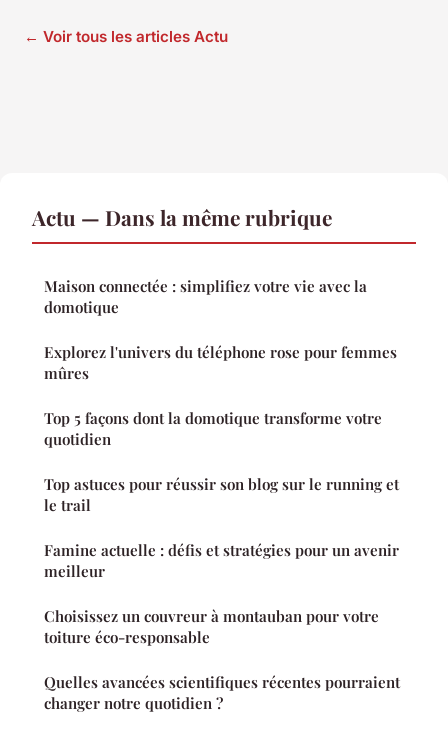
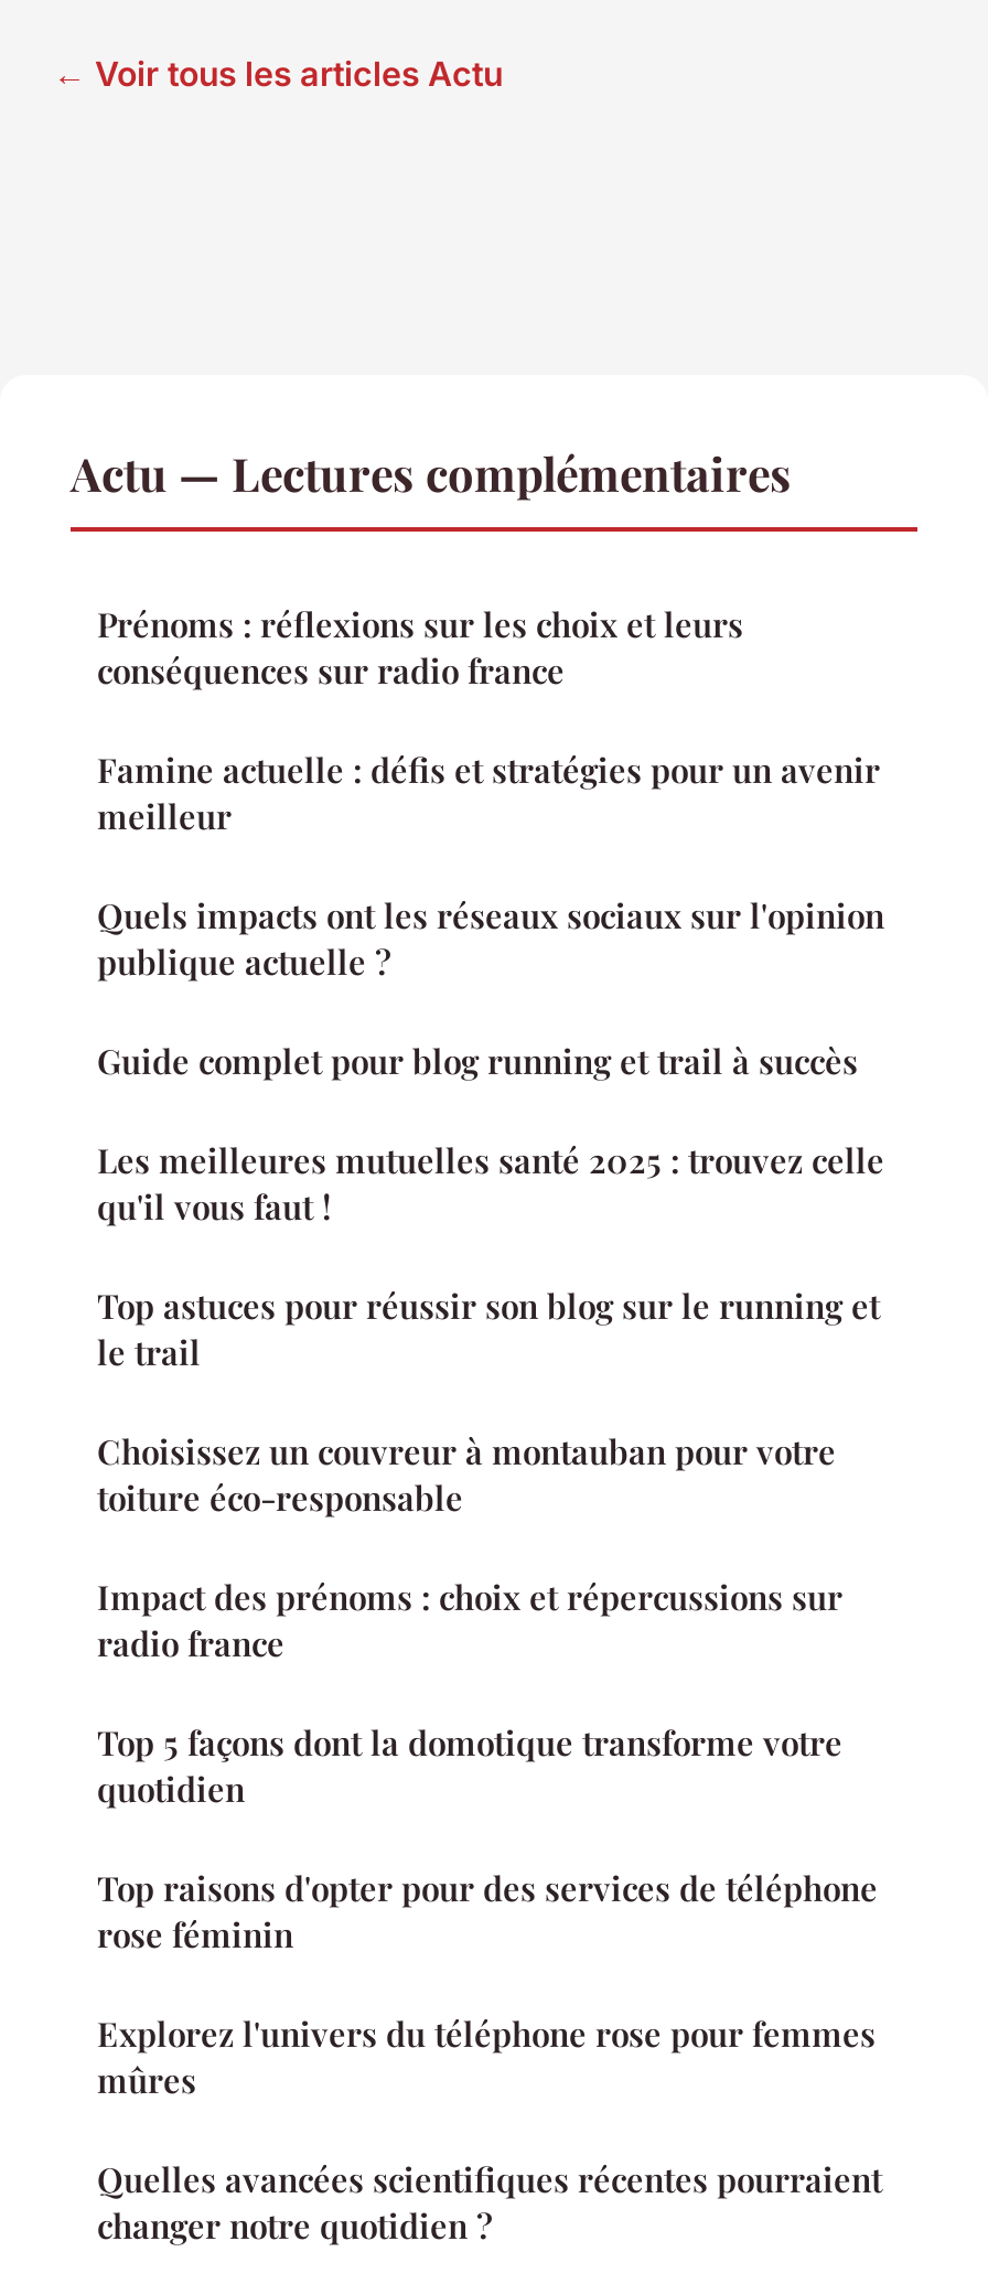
[32,203,367,317] Actu — Dans la même rubrique | Maison connectée : simplifiez votre vie avec la | domotique -> [71,442,884,1957] Actu — Lectures complémentaires | Prénoms : réflexions sur les choix et leurs | conséquences sur radio france | Quels impacts ont les réseaux sociaux sur l'opinion | publique actuelle ? | Guide complet pour blog running et trail à succès | Les meilleures mutuelles santé 2025 : trouvez celle | qu'il vous faut ! | Impact des prénoms : choix et répercussions sur | radio france | Top raisons d'opter pour des services de téléphone | rose féminin
moved [44,342,397,383] -> [97,2012,876,2102]: Explorez l'univers du téléphone rose pour femmes | mûres
moved [44,408,399,647] -> [97,748,880,1811]: Top 5 façons dont la domotique transforme votre | quotidien | Top astuces pour réussir son blog sur le running et | le trail | Famine actuelle : défis et stratégies pour un avenir | meilleur | Choisissez un couvreur à montauban pour votre | toiture éco-responsable

